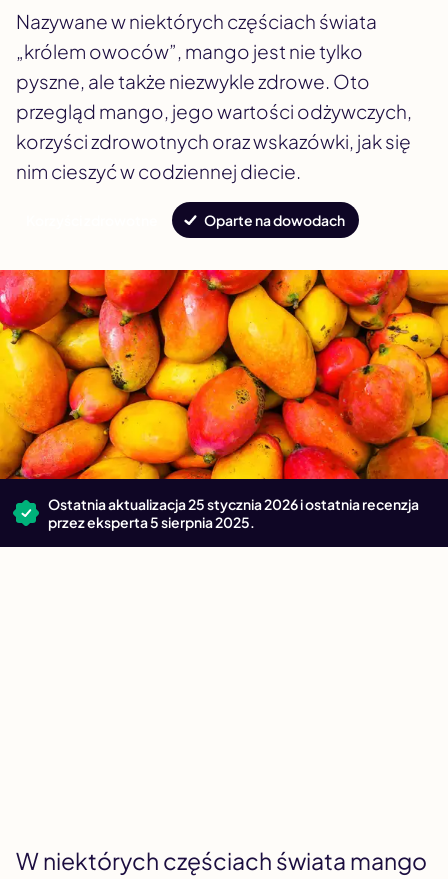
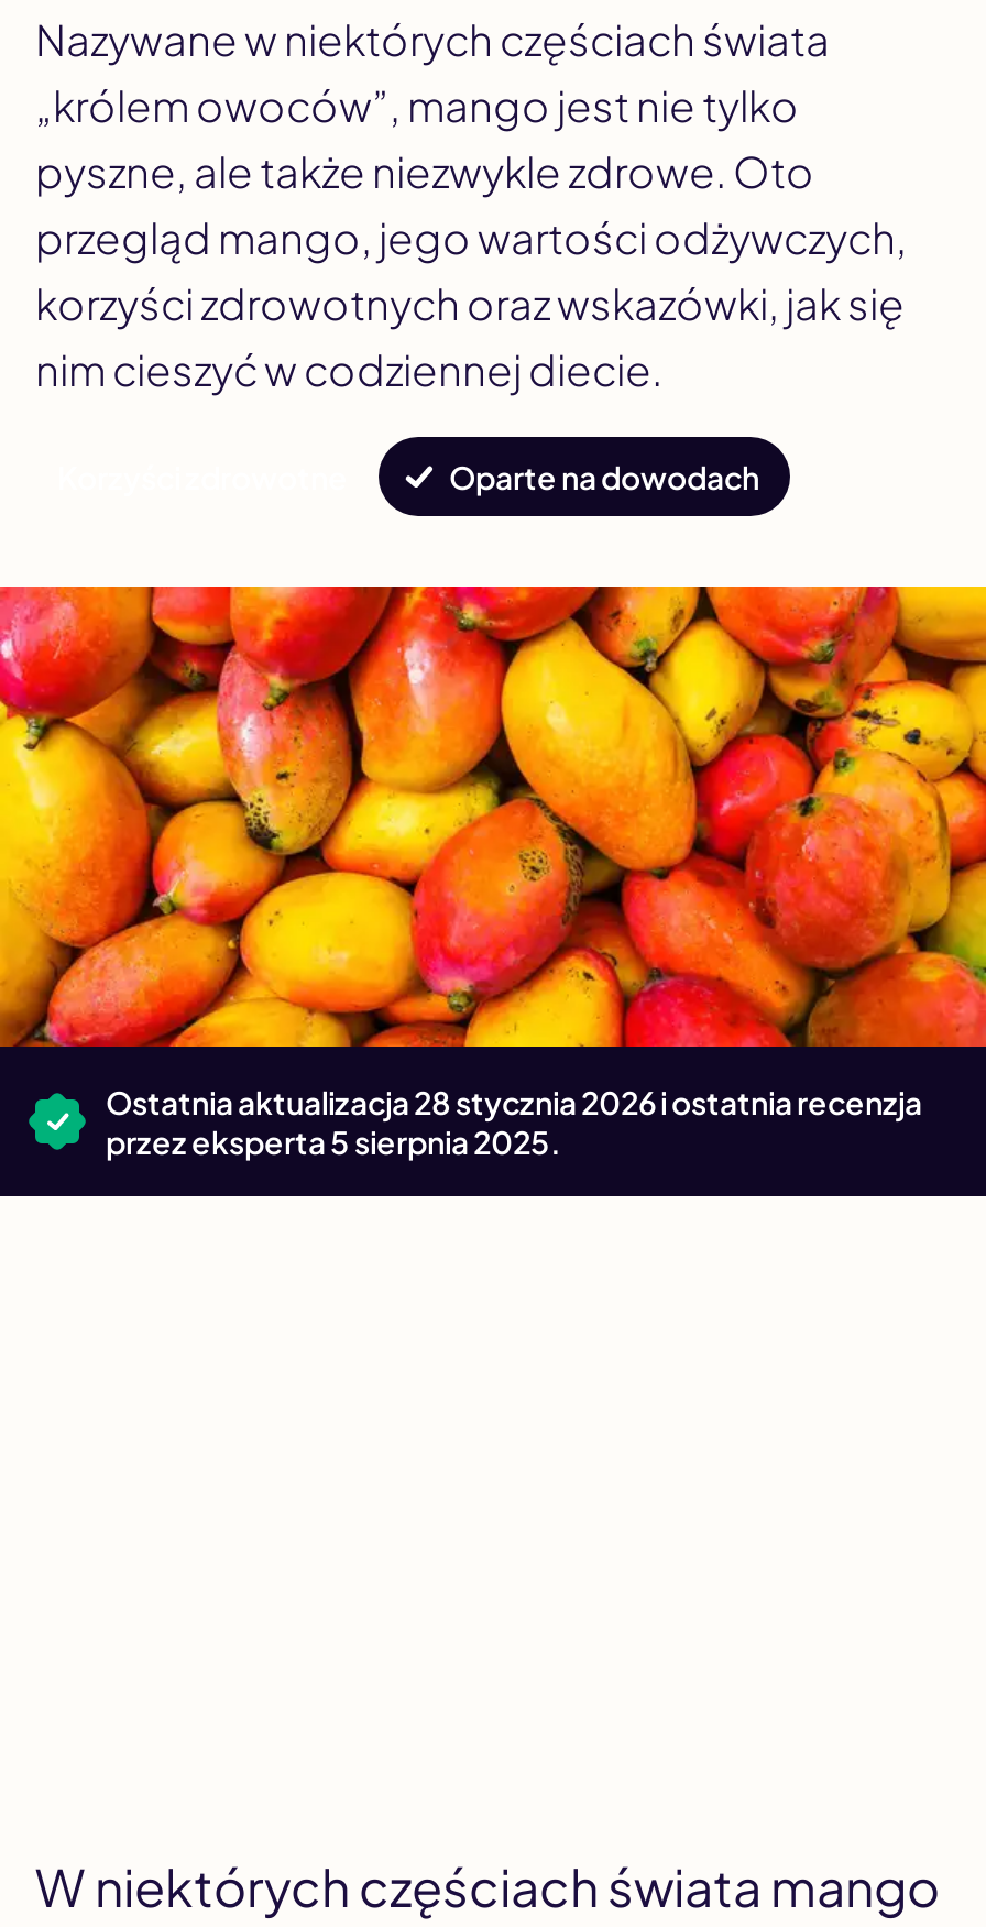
[48,495,419,513] Ostatnia aktualizacja 25 stycznia 2026 i ostatnia recenzja -> [106,1082,922,1122] Ostatnia aktualizacja 28 stycznia 2026 i ostatnia recenzja

